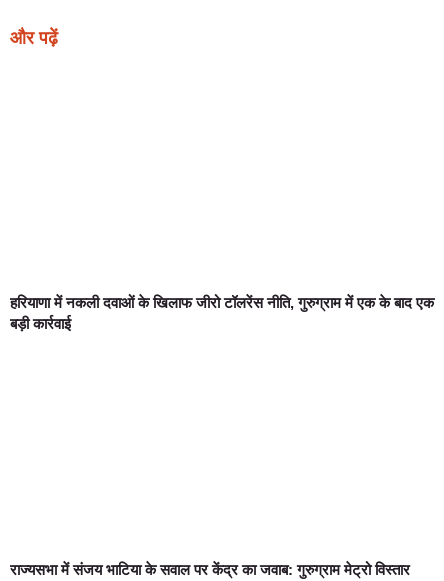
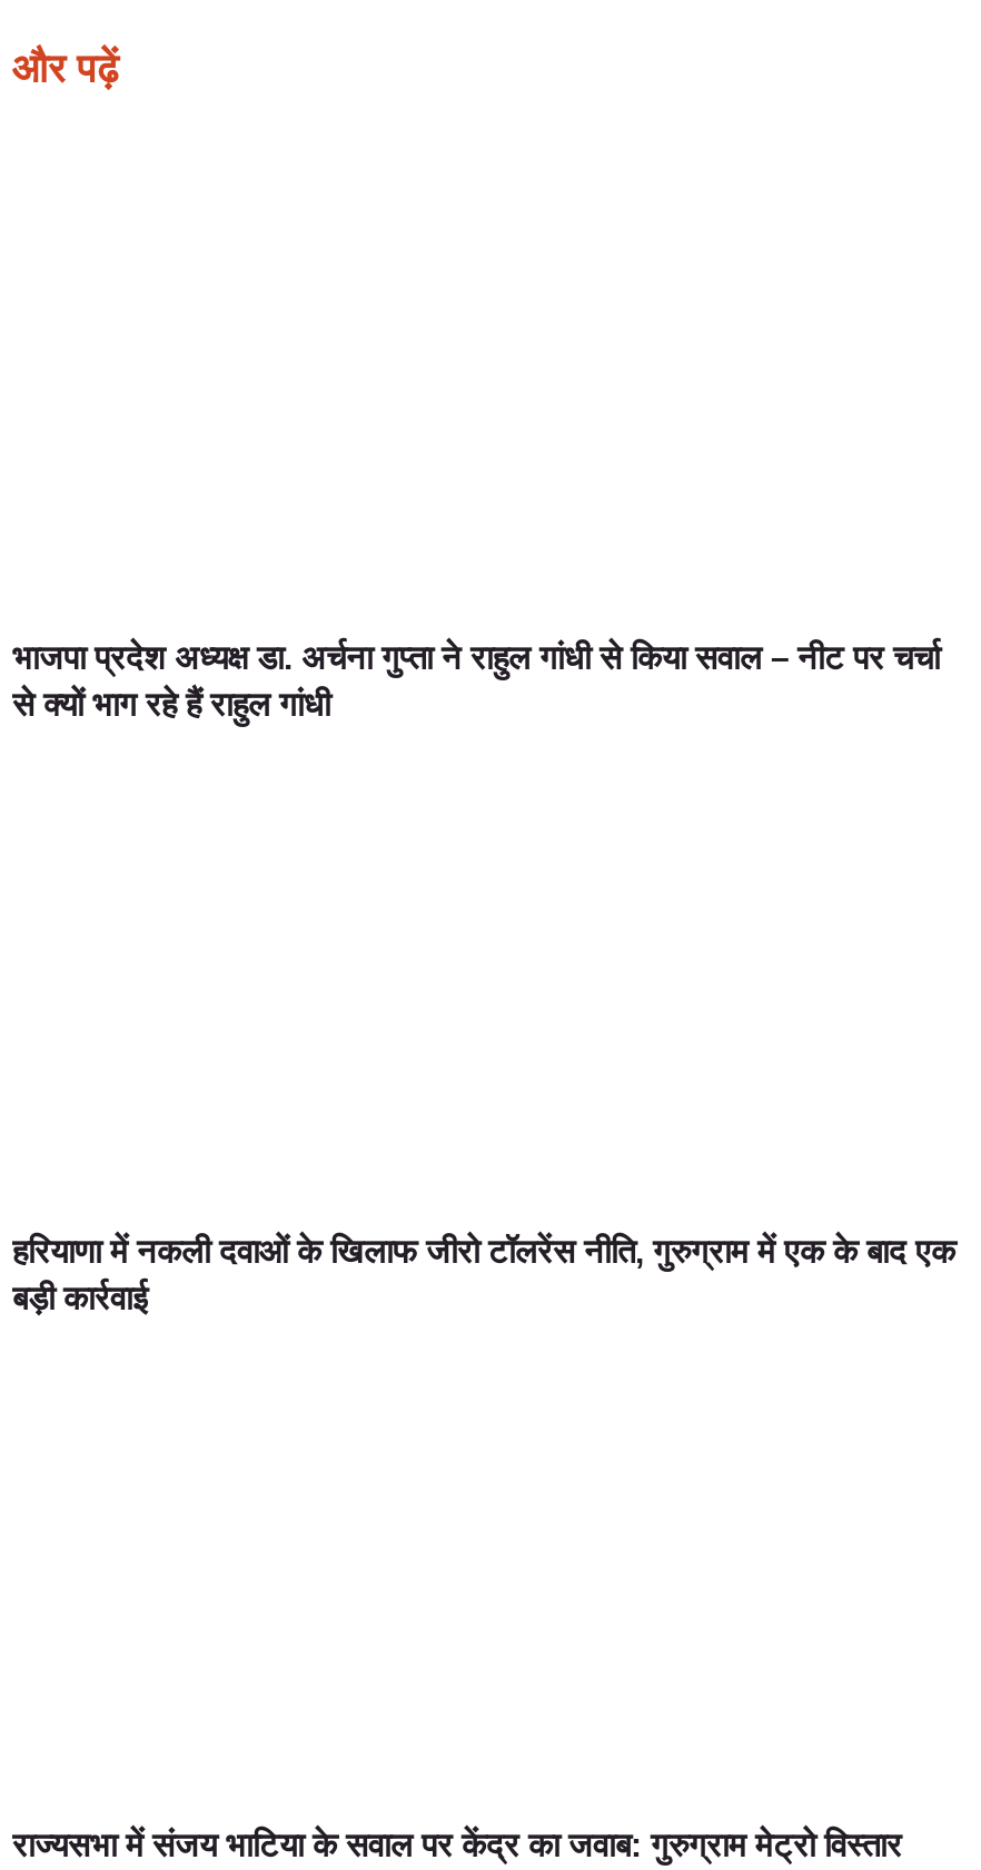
none -> [12,639,940,724] भाजपा प्रदेश अध्यक्ष डा. अर्चना गुप्ता ने राहुल गांधी से किया सवाल – नीट पर चर्चा | से क्यों भाग रहे हैं राहुल गांधी

